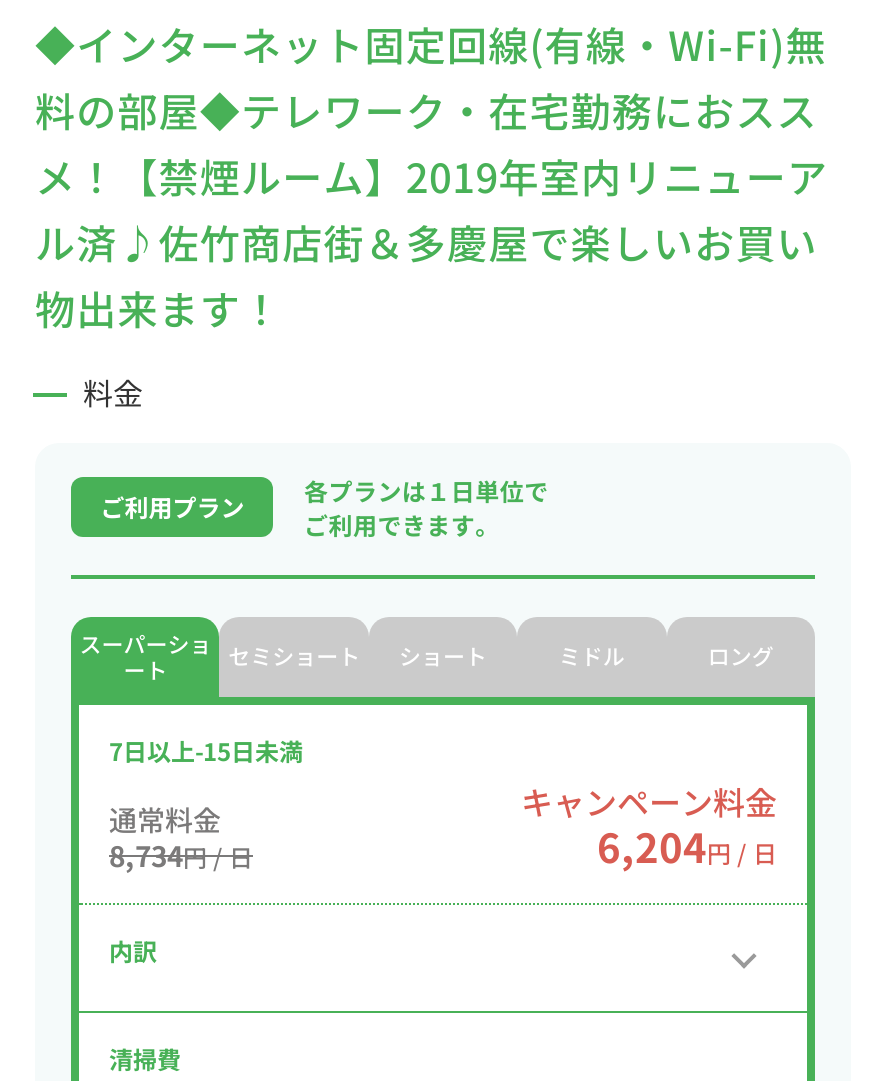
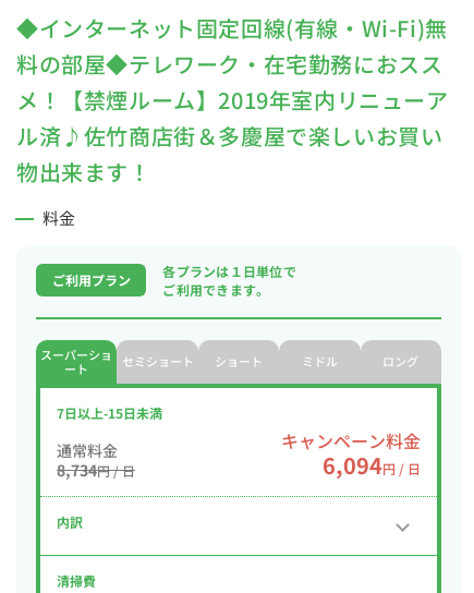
[597,816,777,874] 6,204円 / 日 -> [323,449,421,480] 6,094円 / 日

